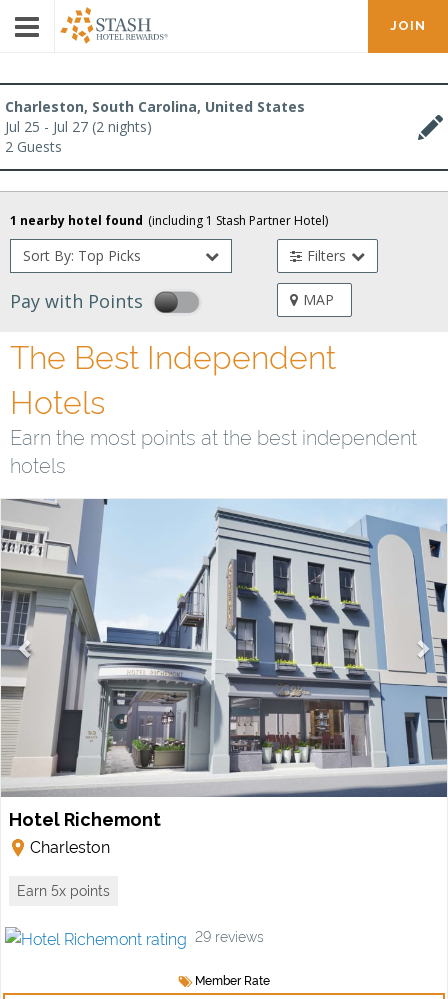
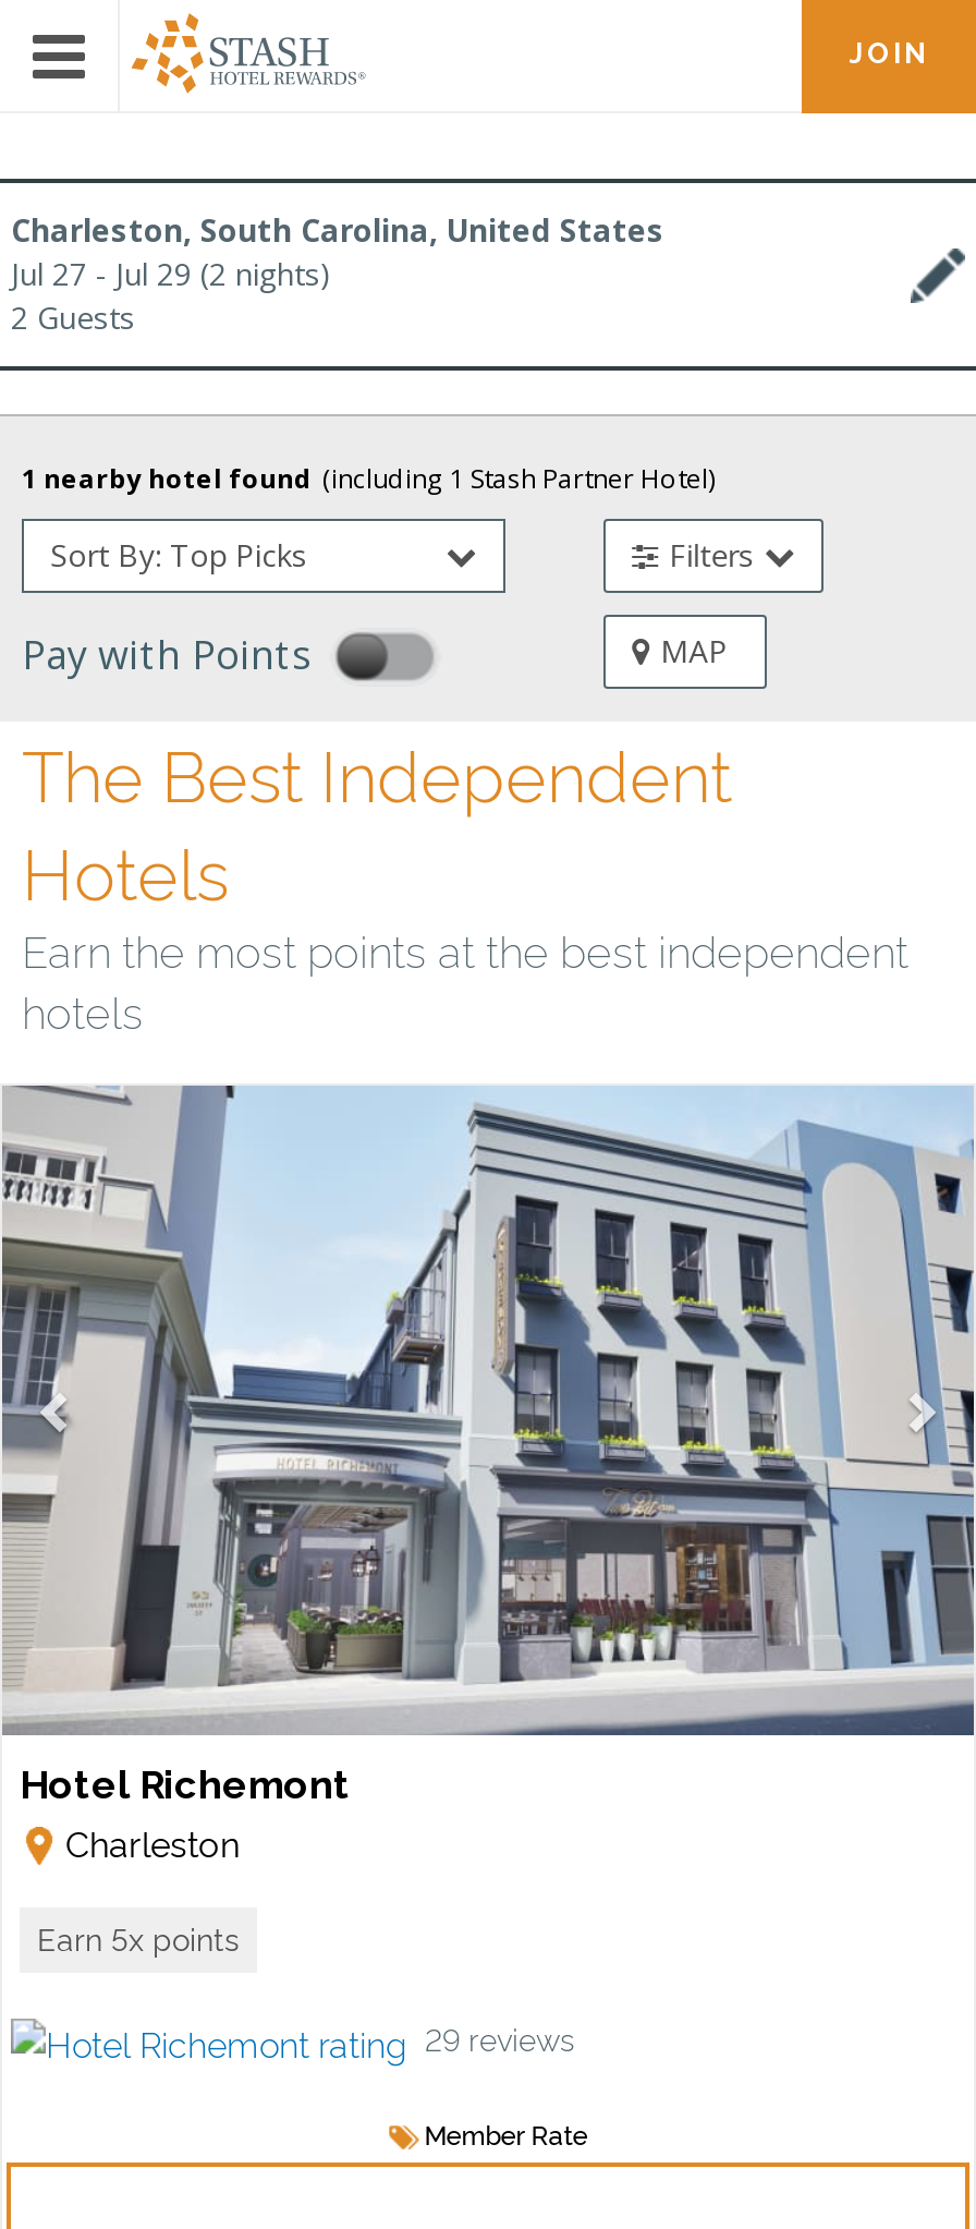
[5,117,152,136] Jul 25 - Jul 27 (2 nights) -> [11,253,331,294] Jul 27 - Jul 29 (2 nights)

